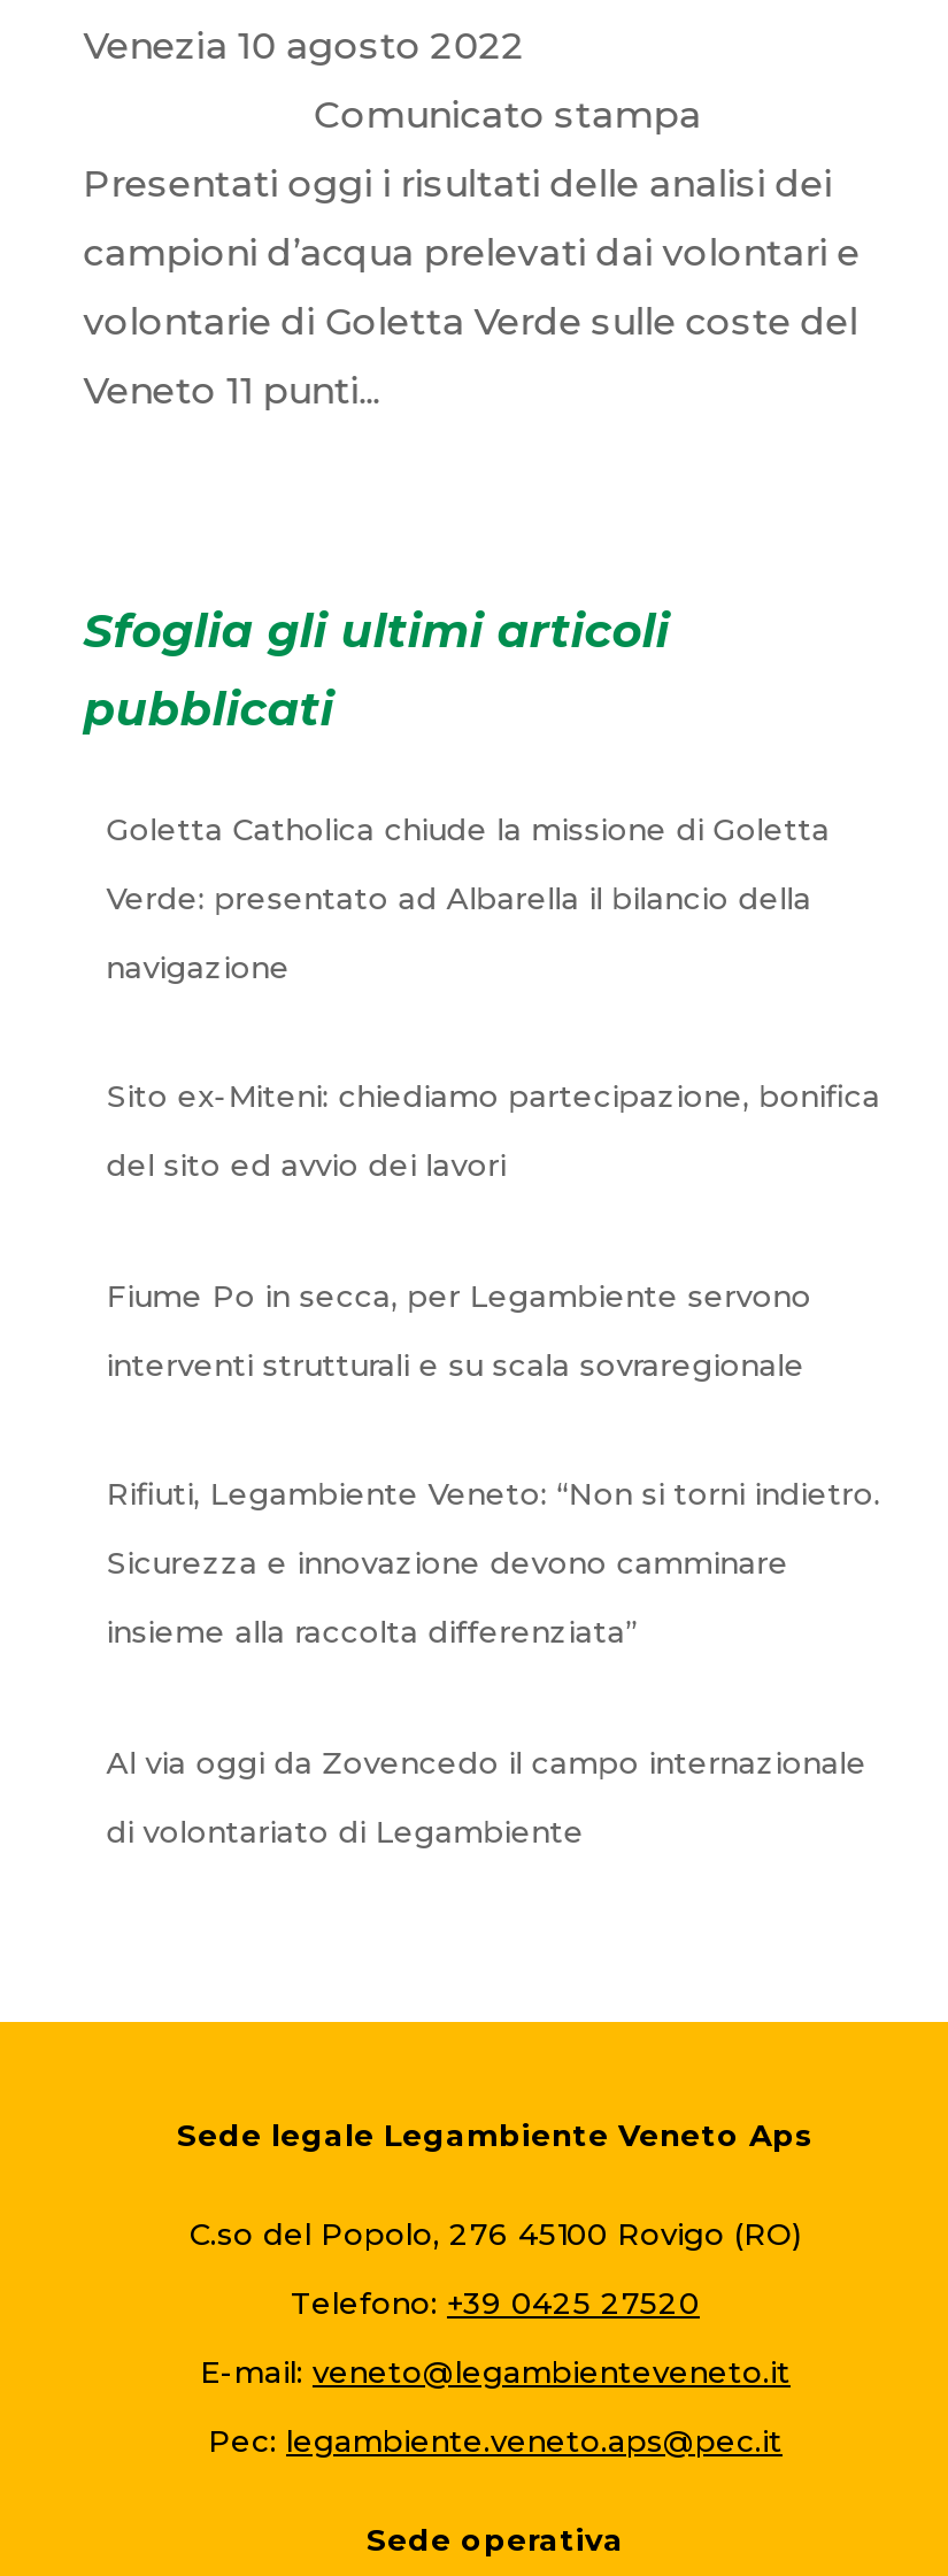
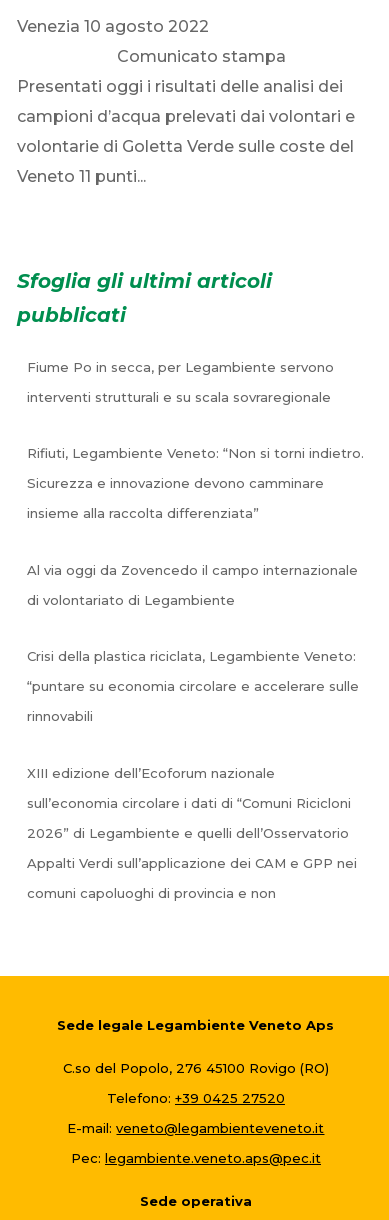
[106,809,830,984] Goletta Catholica chiude la missione di Goletta | Verde: presentato ad Albarella il bilancio della | navigazione -> none
[106,1077,881,1183] Sito ex-Miteni: chiediamo partecipazione, bonifica | del sito ed avvio dei lavori -> none
moved [106,1276,881,1848] -> [27,358,364,607]: Fiume Po in secca, per Legambiente servono | interventi strutturali e su scala sovraregionale | Rifiuti, Legambiente Veneto: “Non si torni indietro. | Sicurezza e innovazione devono camminare | insieme alla raccolta differenziata” | Al via oggi da Zovencedo il campo internazionale | di volontariato di Legambiente
none -> [27,648,359,724] Crisi della plastica riciclata, Legambiente Veneto: | “puntare su economia circolare e accelerare sulle | rinnovabili
none -> [27,764,357,900] XIII edizione dell’Ecoforum nazionale | sull’economia circolare i dati di “Comuni Ricicloni | 2026” di Legambiente e quelli dell’Osservatorio | Appalti Verdi sull’applicazione dei CAM e GPP nei | comuni capoluoghi di provincia e non

